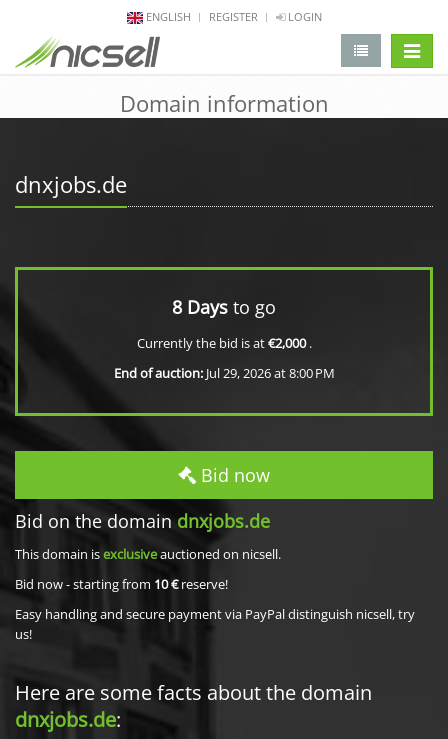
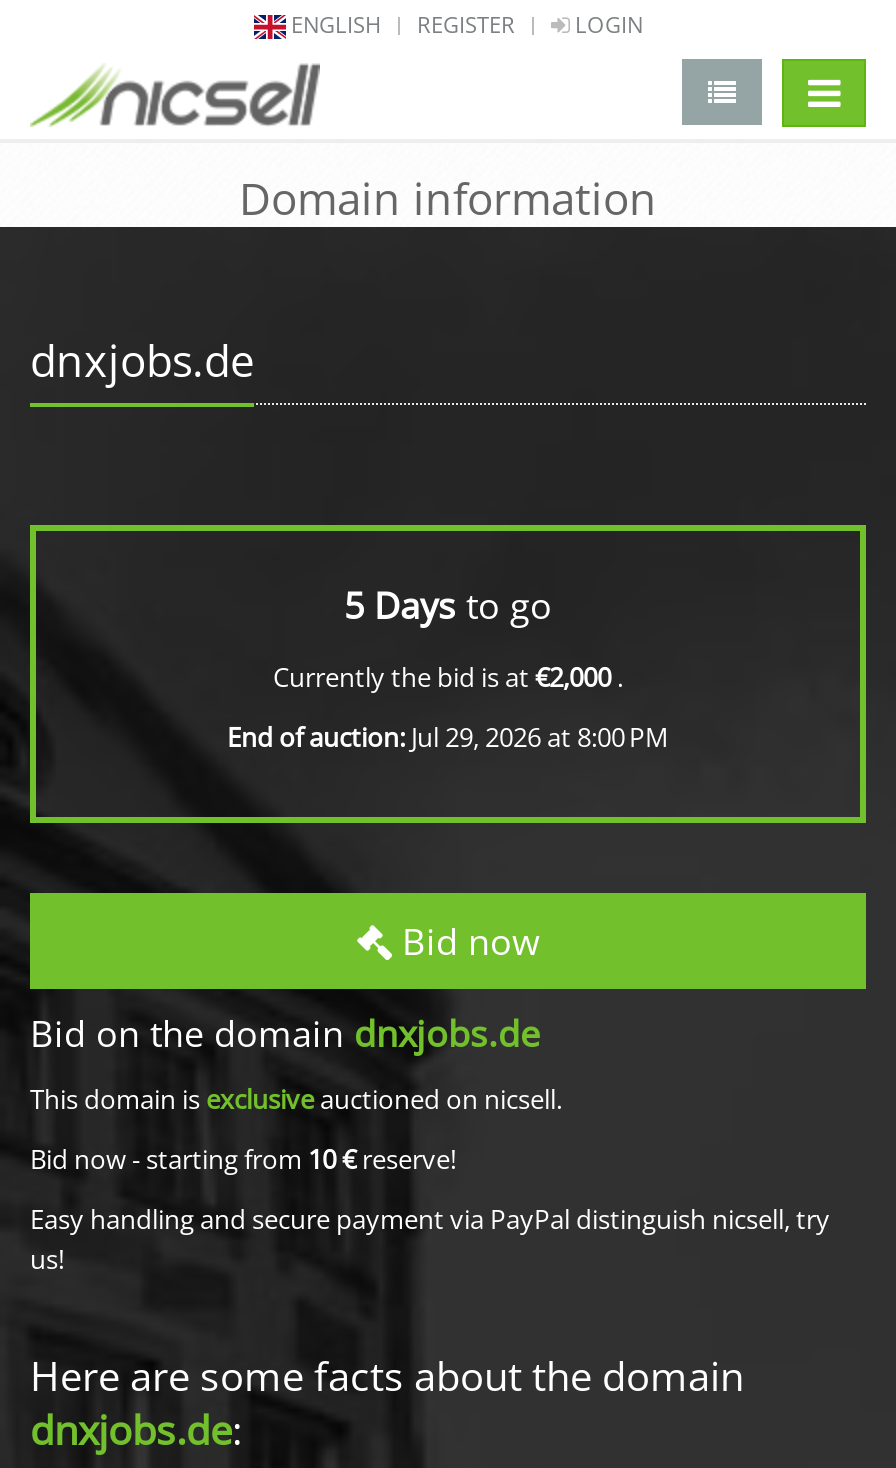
[172,295,276,319] 8 Days to go -> [344,581,552,629] 5 Days to go

